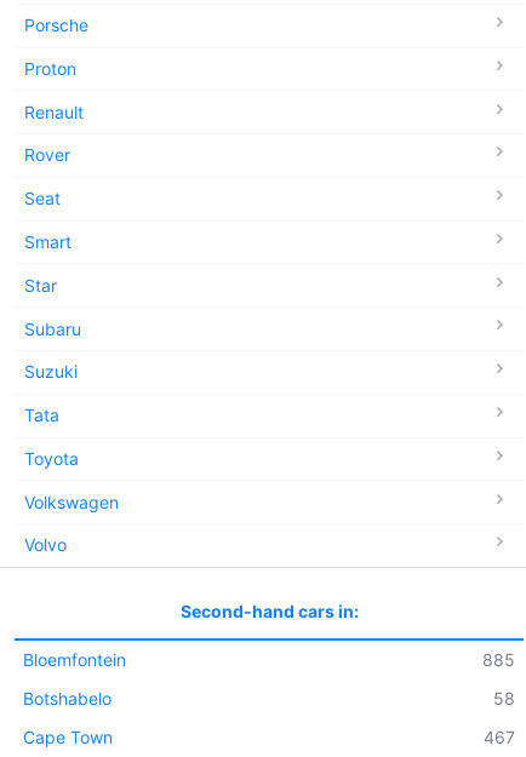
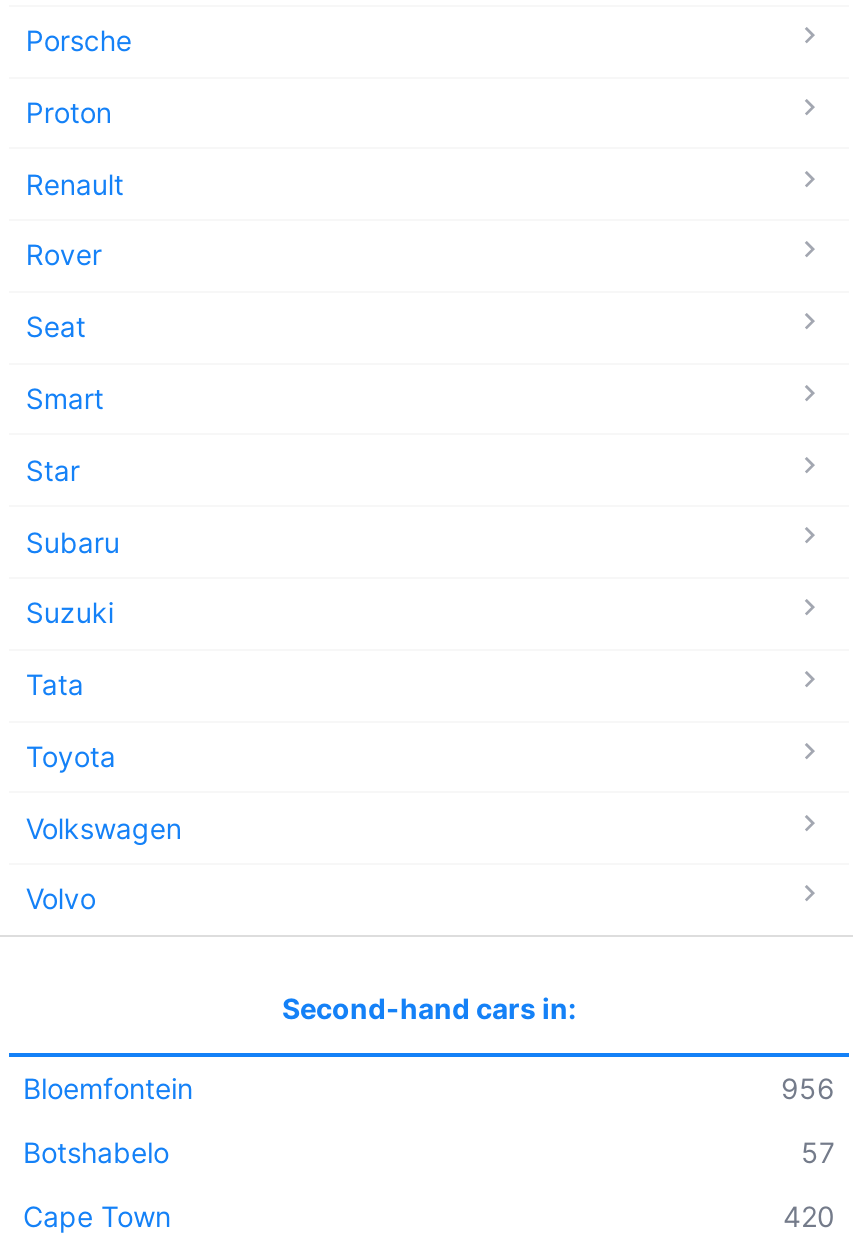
[482,649,515,670] 885 -> [781,1071,835,1105] 956
[493,688,515,708] 58 -> [801,1135,835,1169] 57
[484,727,515,747] 467 -> [783,1199,835,1233] 420

